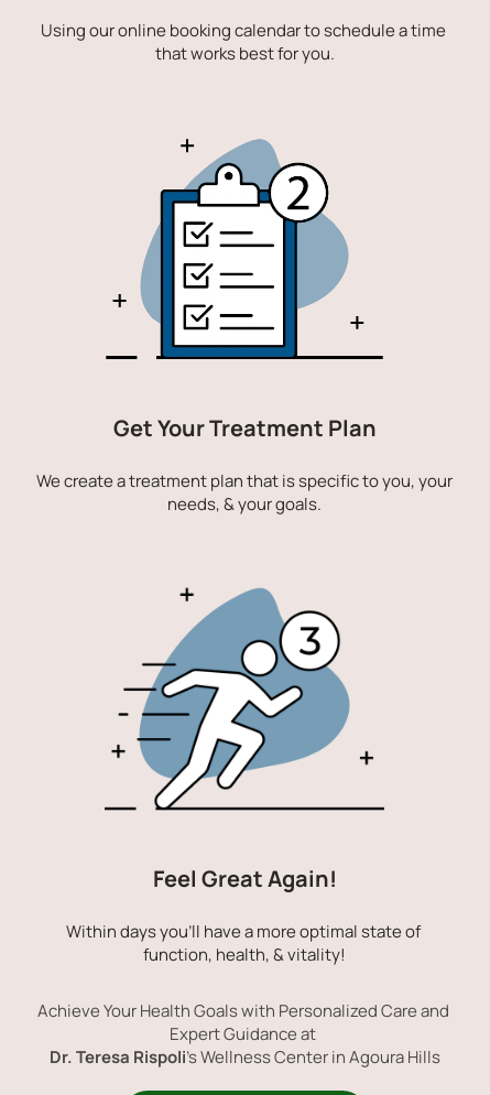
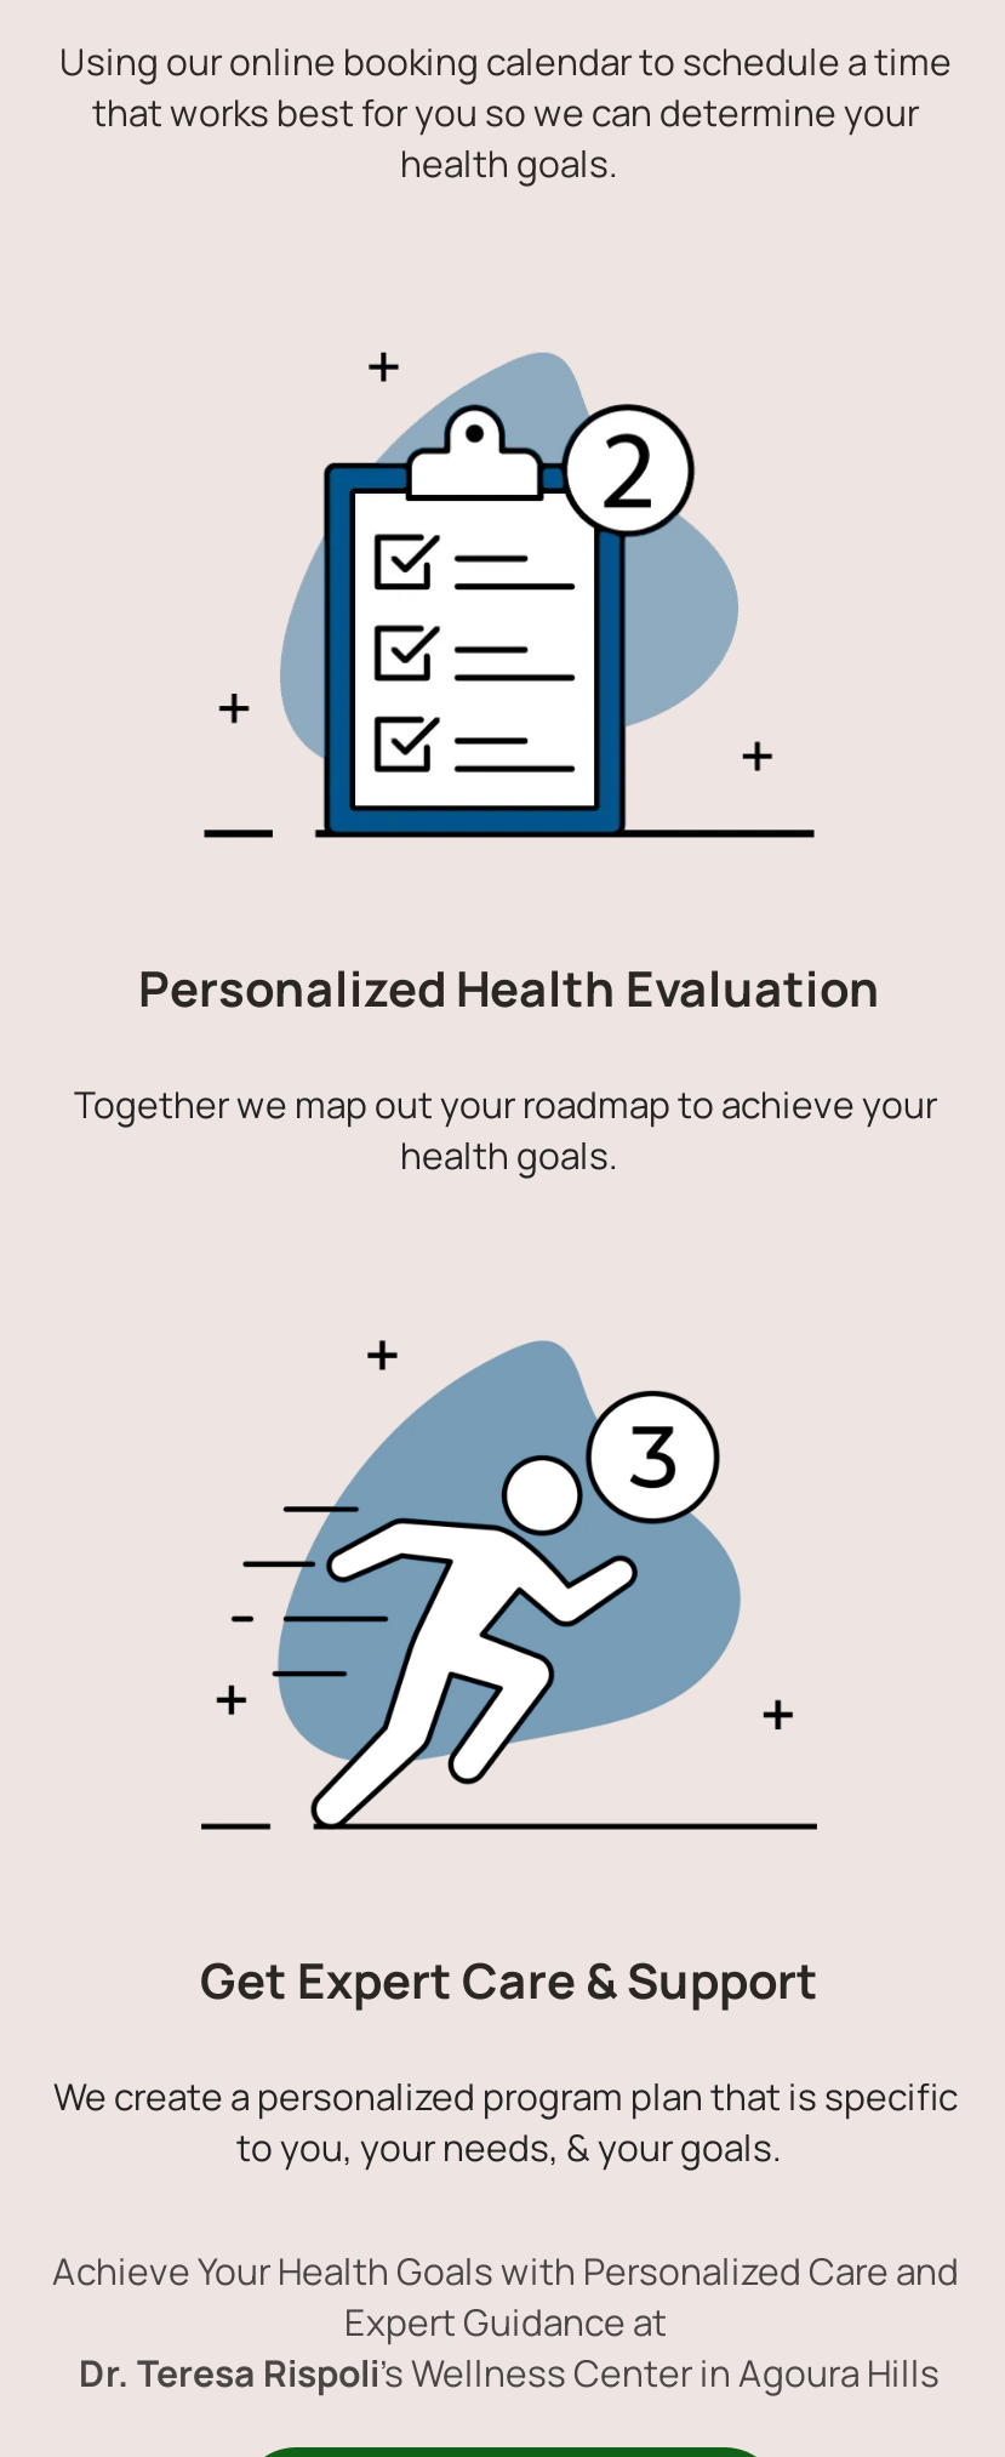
[155,42,334,65] that works best for you. -> [92,87,919,189] that works best for you so we can determine your | health goals.
[113,413,376,443] Get Your Treatment Plan -> [138,956,880,1021] Personalized Health Evaluation
[36,469,453,516] We create a treatment plan that is specific to you, your | needs, & your goals. -> [74,1079,937,1181] Together we map out your roadmap to achieve your | health goals.
[153,864,336,894] Feel Great Again! -> [200,1948,818,2014] Get Expert Care & Support
[66,920,420,966] Within days you'll have a more optimal state of | function, health, & vitality! -> [53,2072,958,2174] We create a personalized program plan that is specific | to you, your needs, & your goals.

